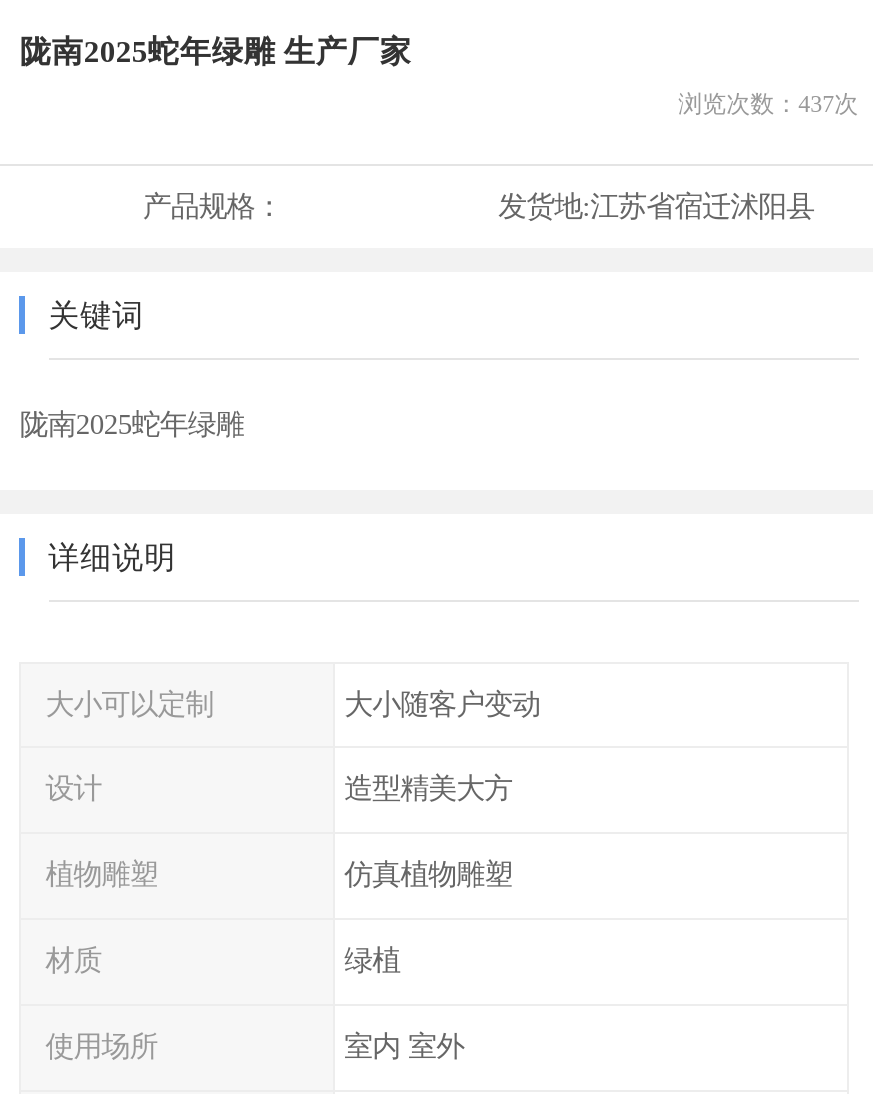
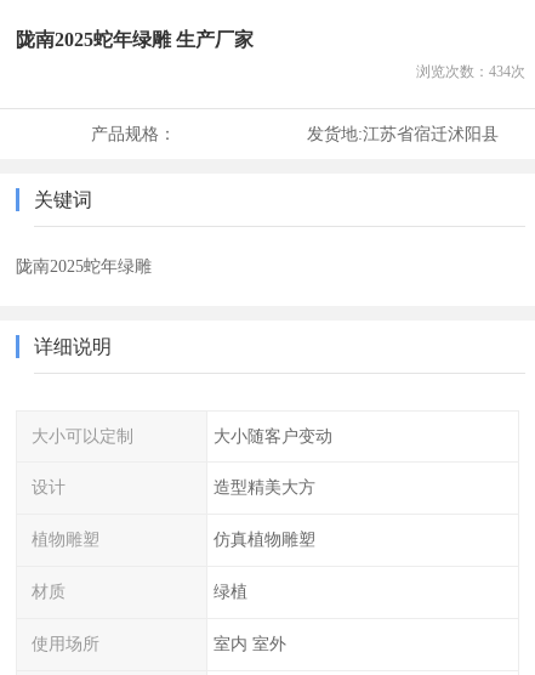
[678,89,858,117] 浏览次数：437次 -> [416,63,525,80] 浏览次数：434次

